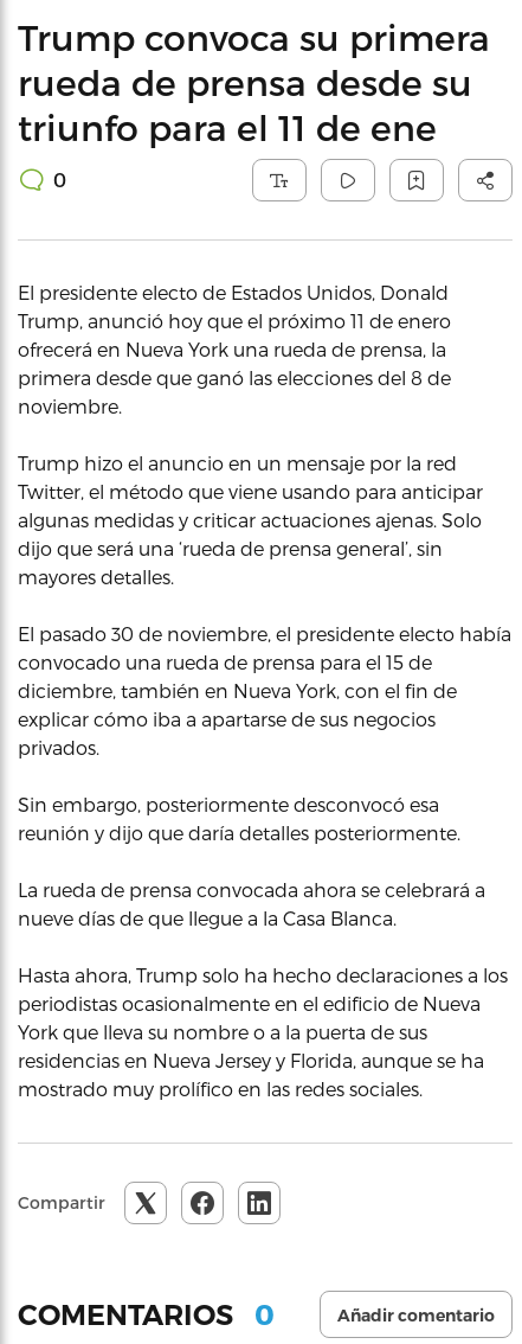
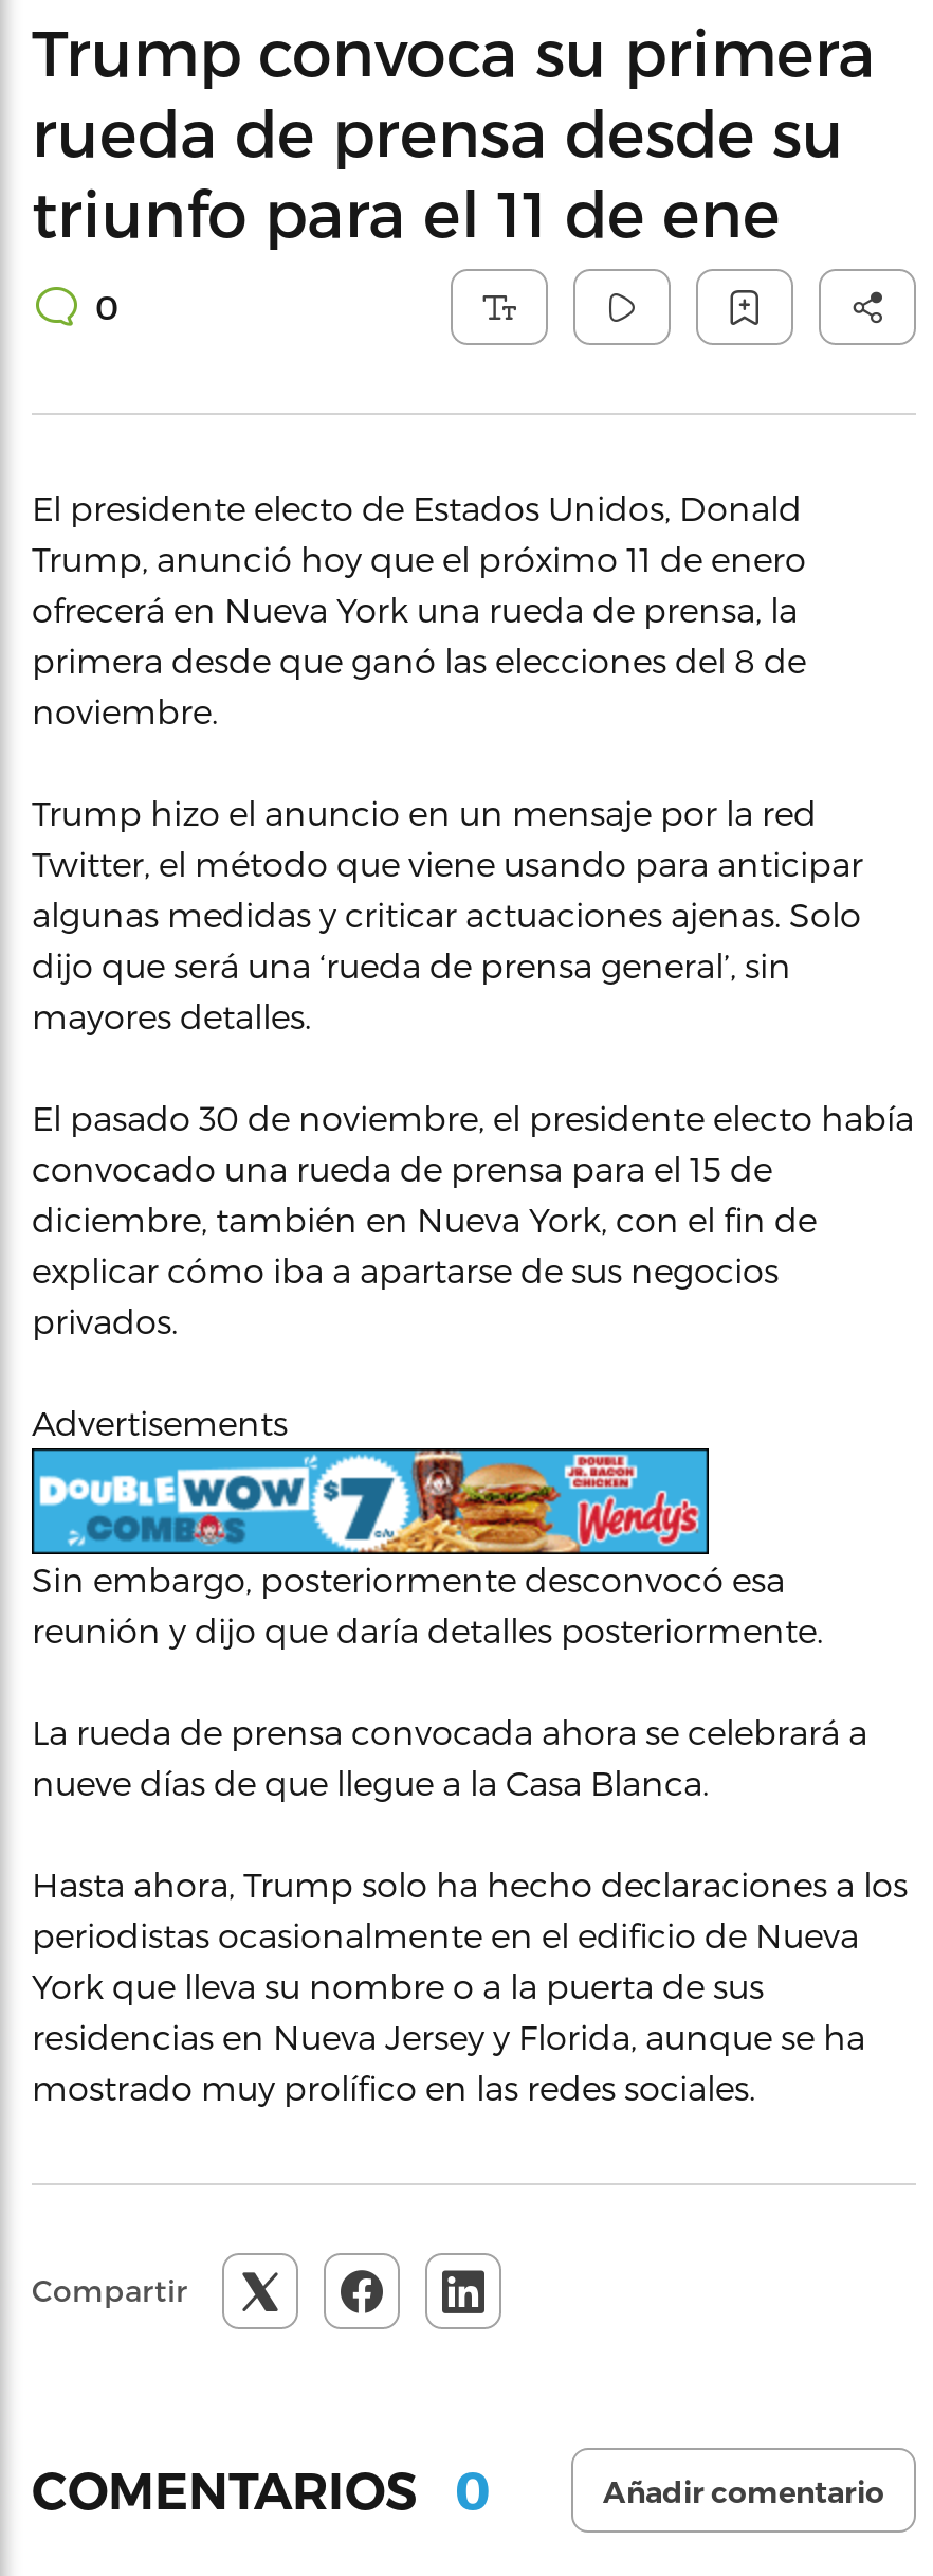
none -> [30,1446,711,1554] [image]
none -> [32,1402,288,1442] Advertisements

